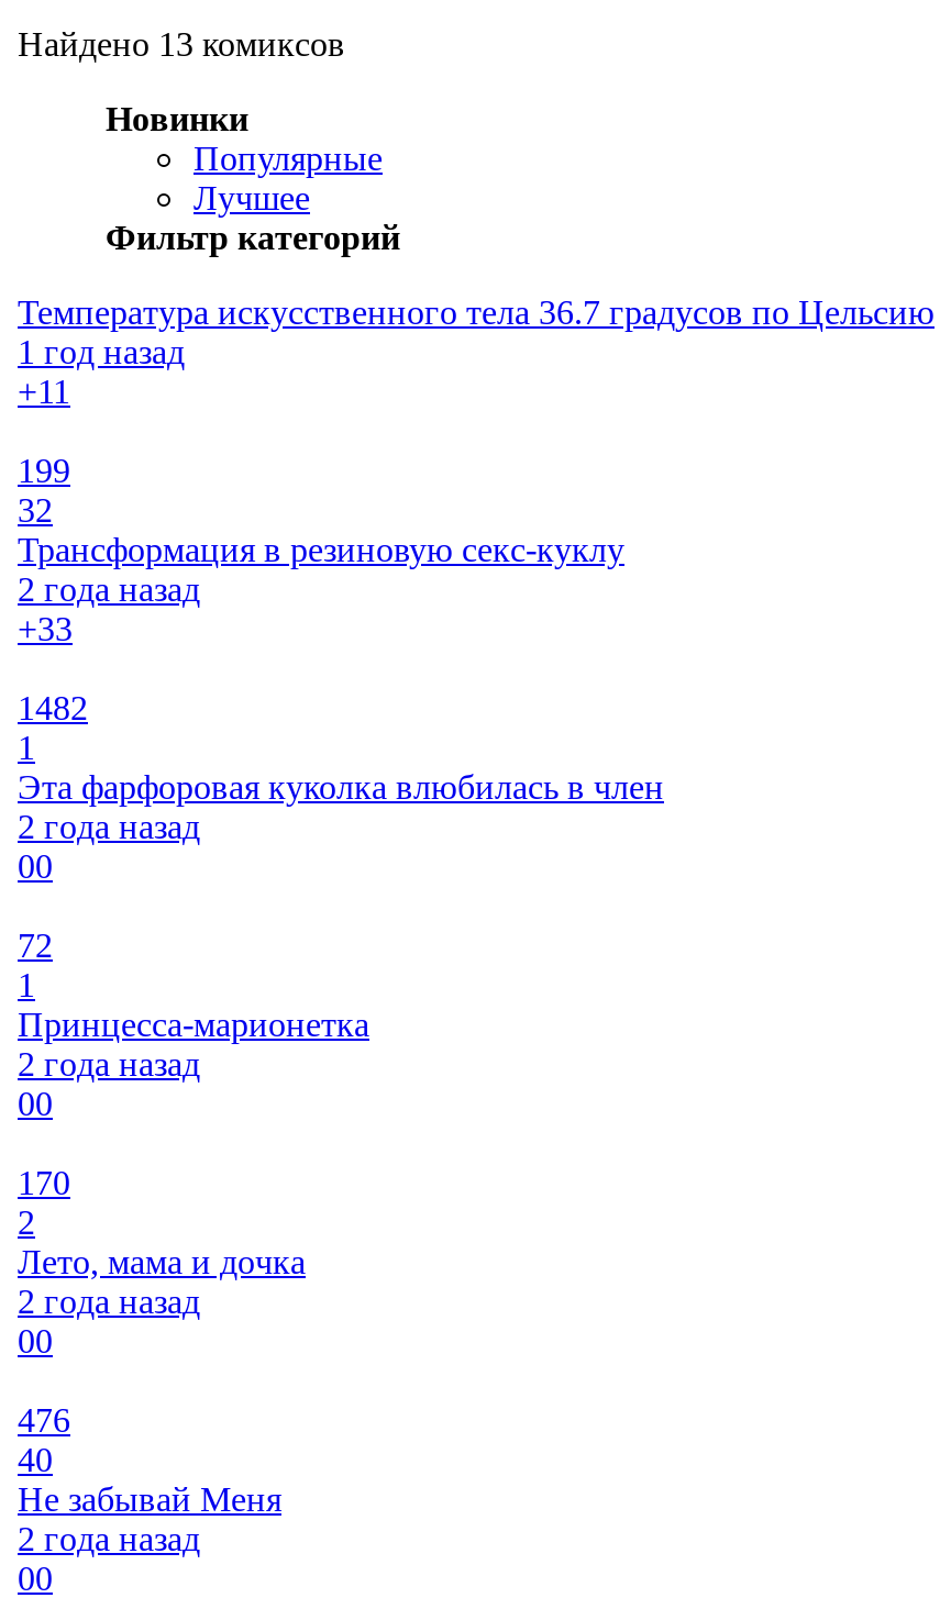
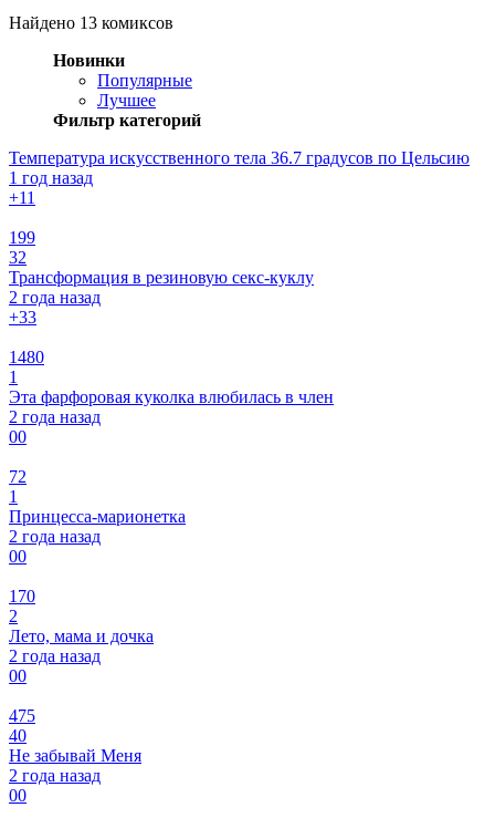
[18,690,88,727] 1482 -> [9,348,44,367] 1480
[18,1402,70,1439] 476 -> [9,706,35,725] 475

